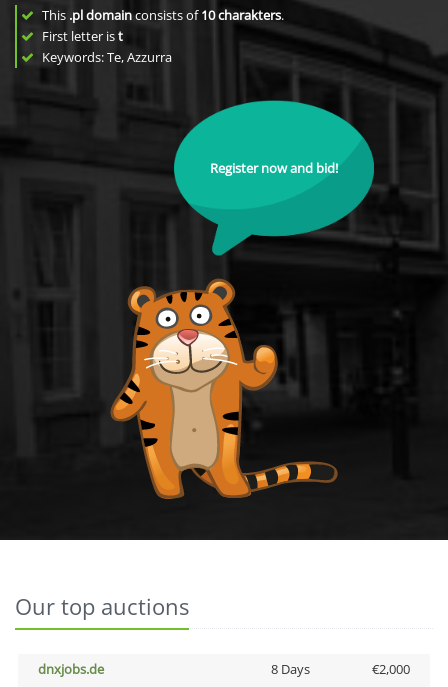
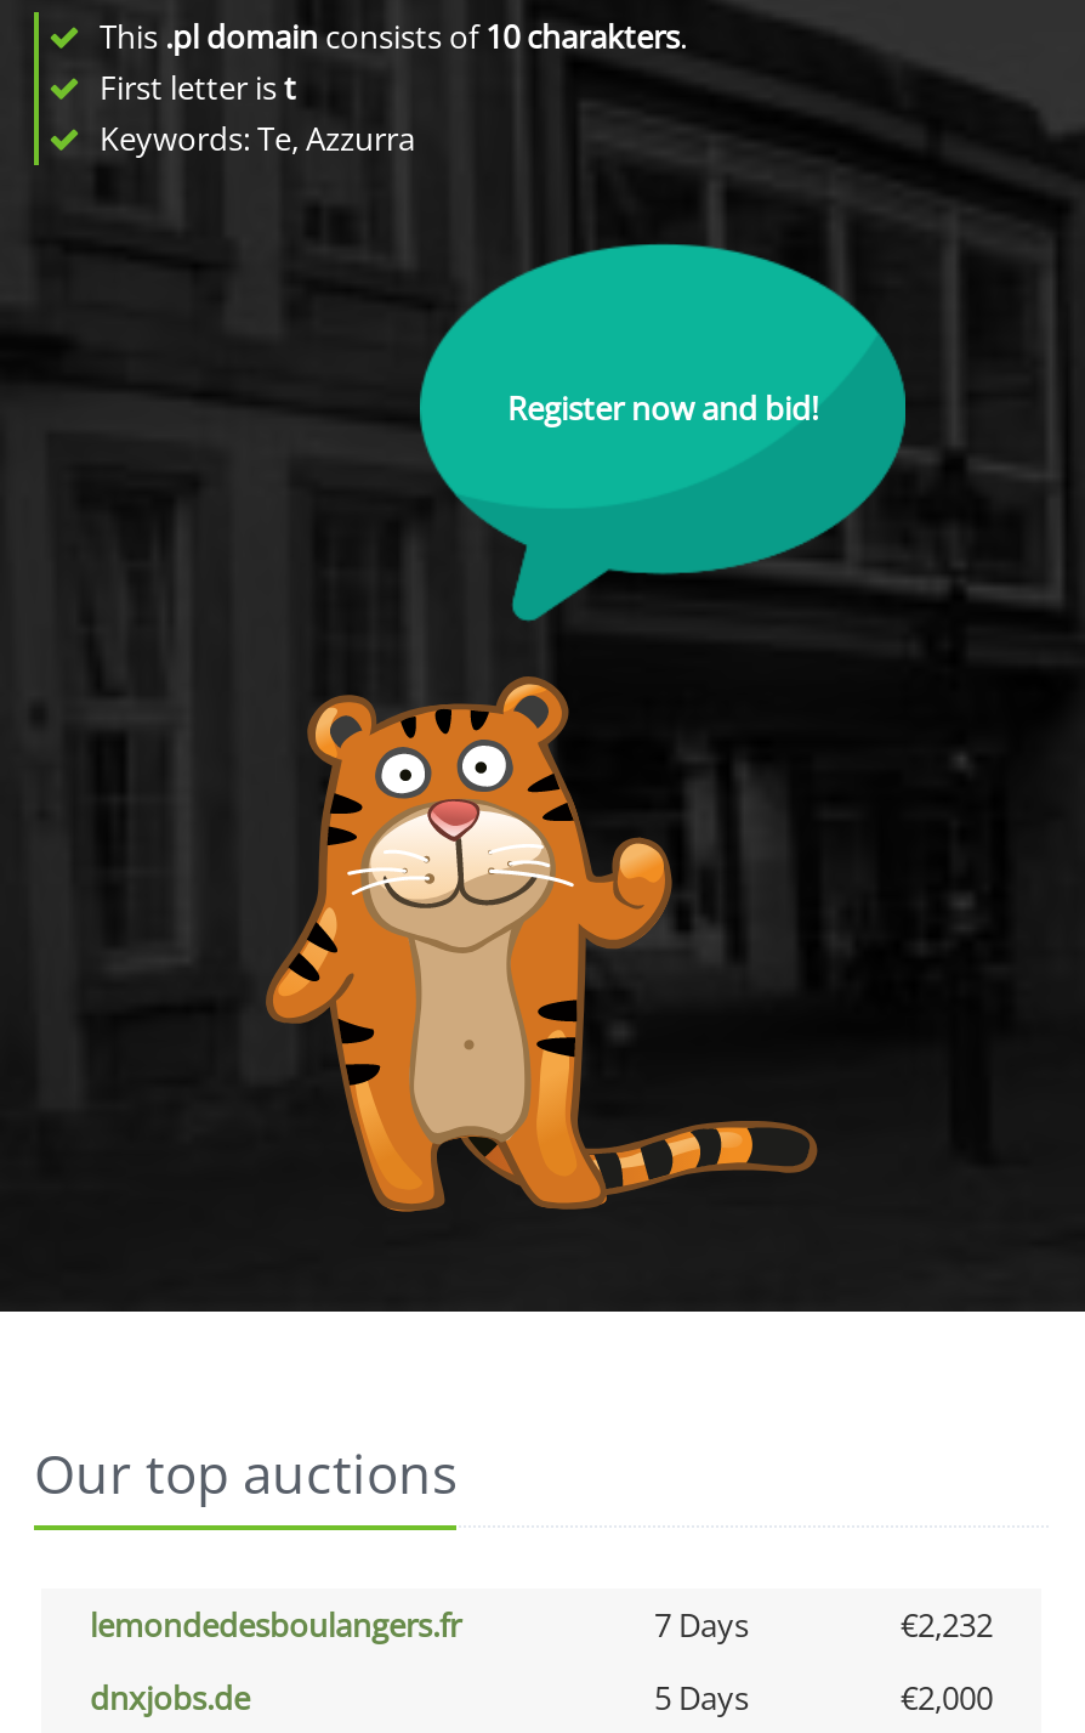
none -> [90,1603,993,1647] lemondedesboulangers.fr | 7 Days | €2,232
[270,660,309,678] 8 Days -> [654,1676,749,1720] 5 Days

